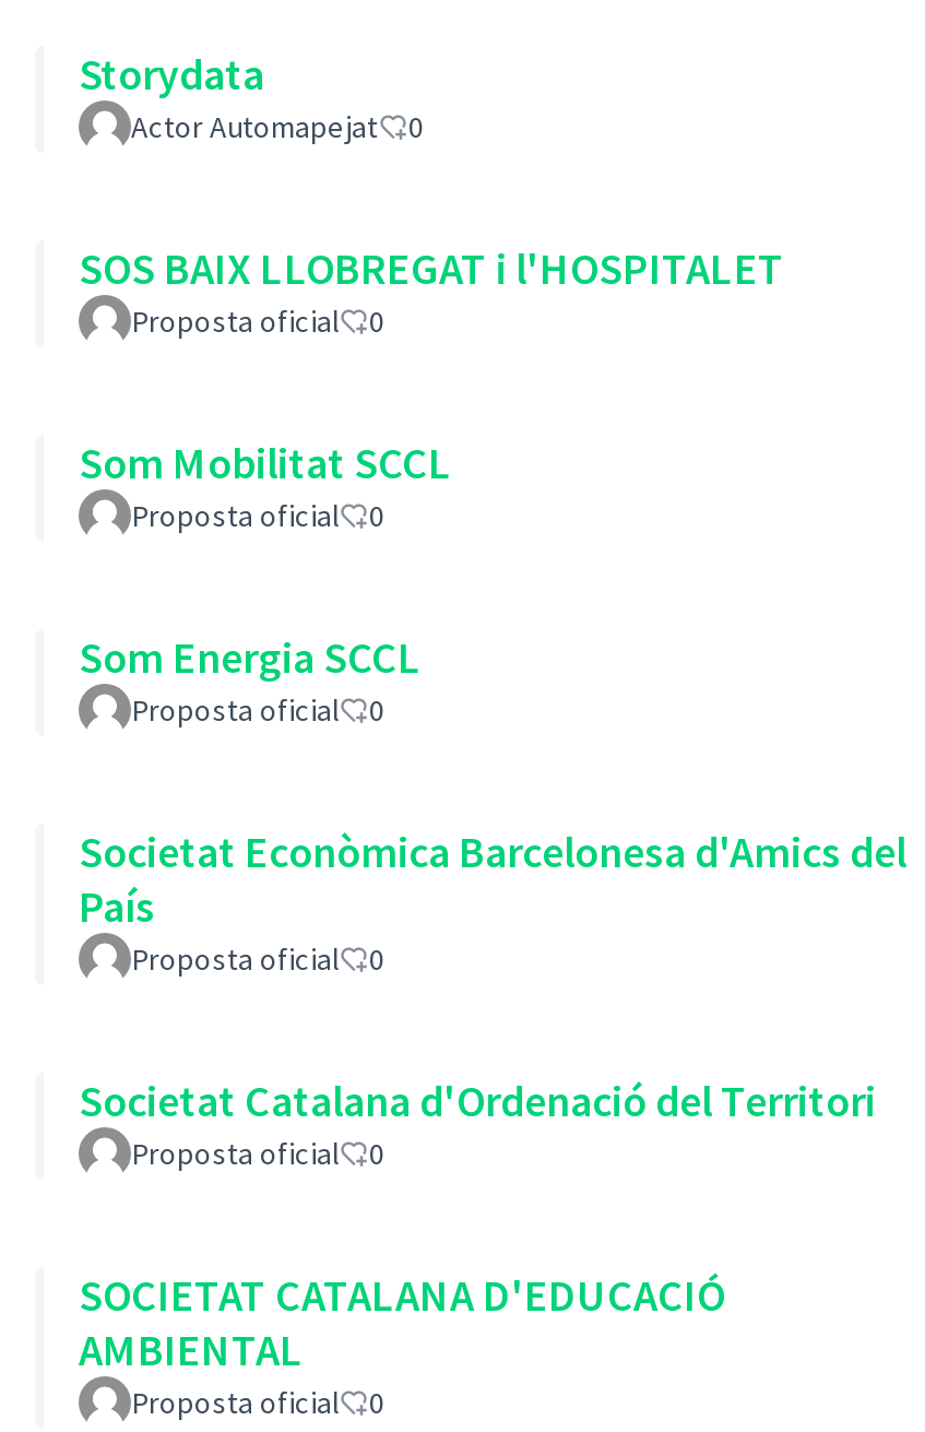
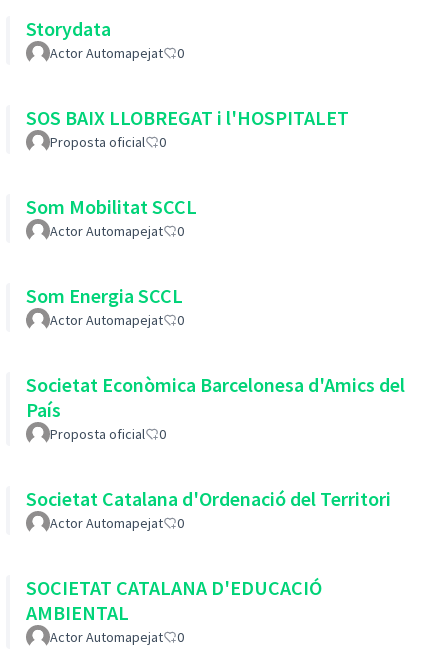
[131,496,339,535] Proposta oficial -> [50,222,163,240] Actor Automapejat
[131,690,339,730] Proposta oficial -> [50,311,163,329] Actor Automapejat
[131,1134,339,1173] Proposta oficial -> [50,514,163,532] Actor Automapejat
[131,1383,339,1422] Proposta oficial -> [50,628,163,646] Actor Automapejat

